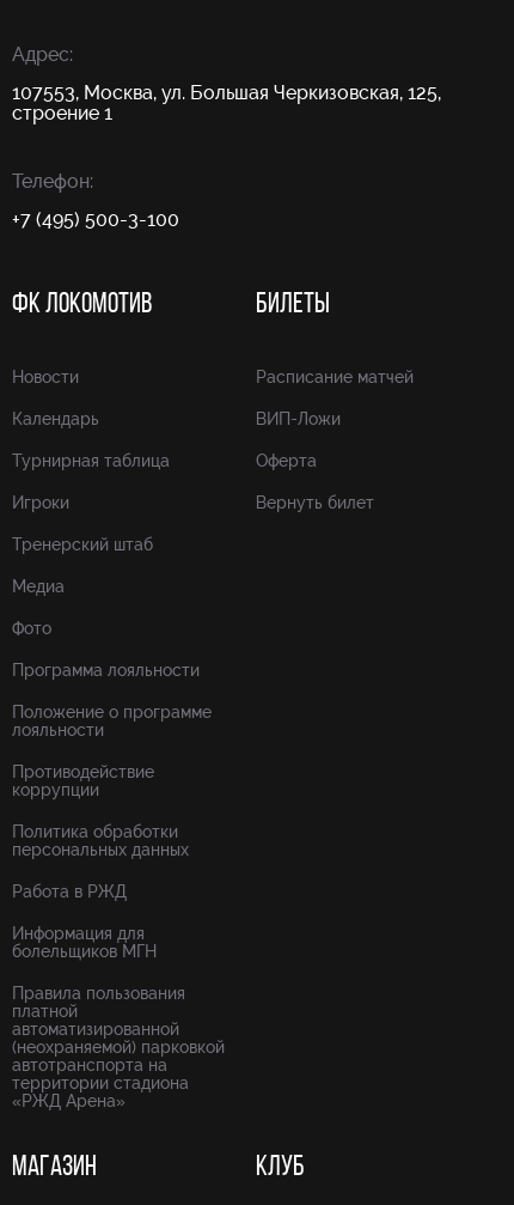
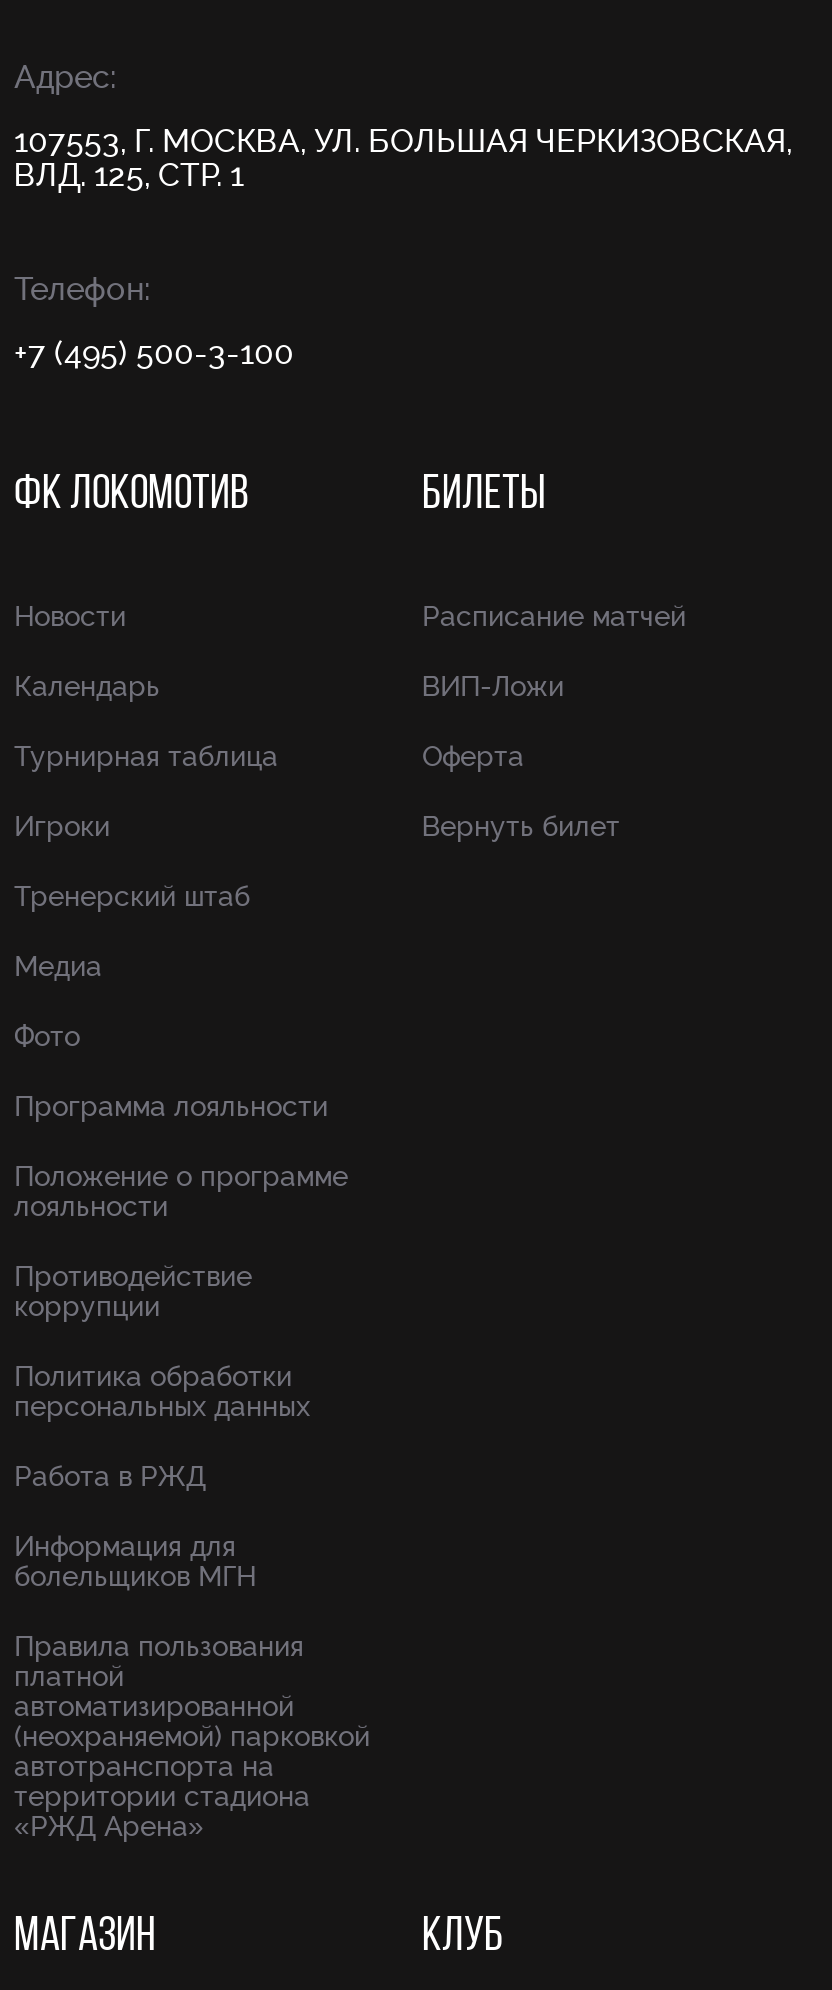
[12,81,441,124] 107553, Москва, ул. Большая Черкизовская, 125, | строение 1 -> [14,121,792,193] 107553, Г. МОСКВА, УЛ. БОЛЬШАЯ ЧЕРКИЗОВСКАЯ, | ВЛД. 125, СТР. 1

